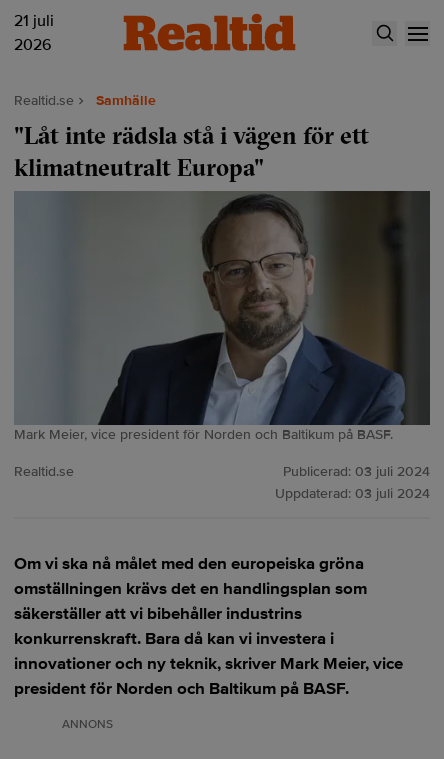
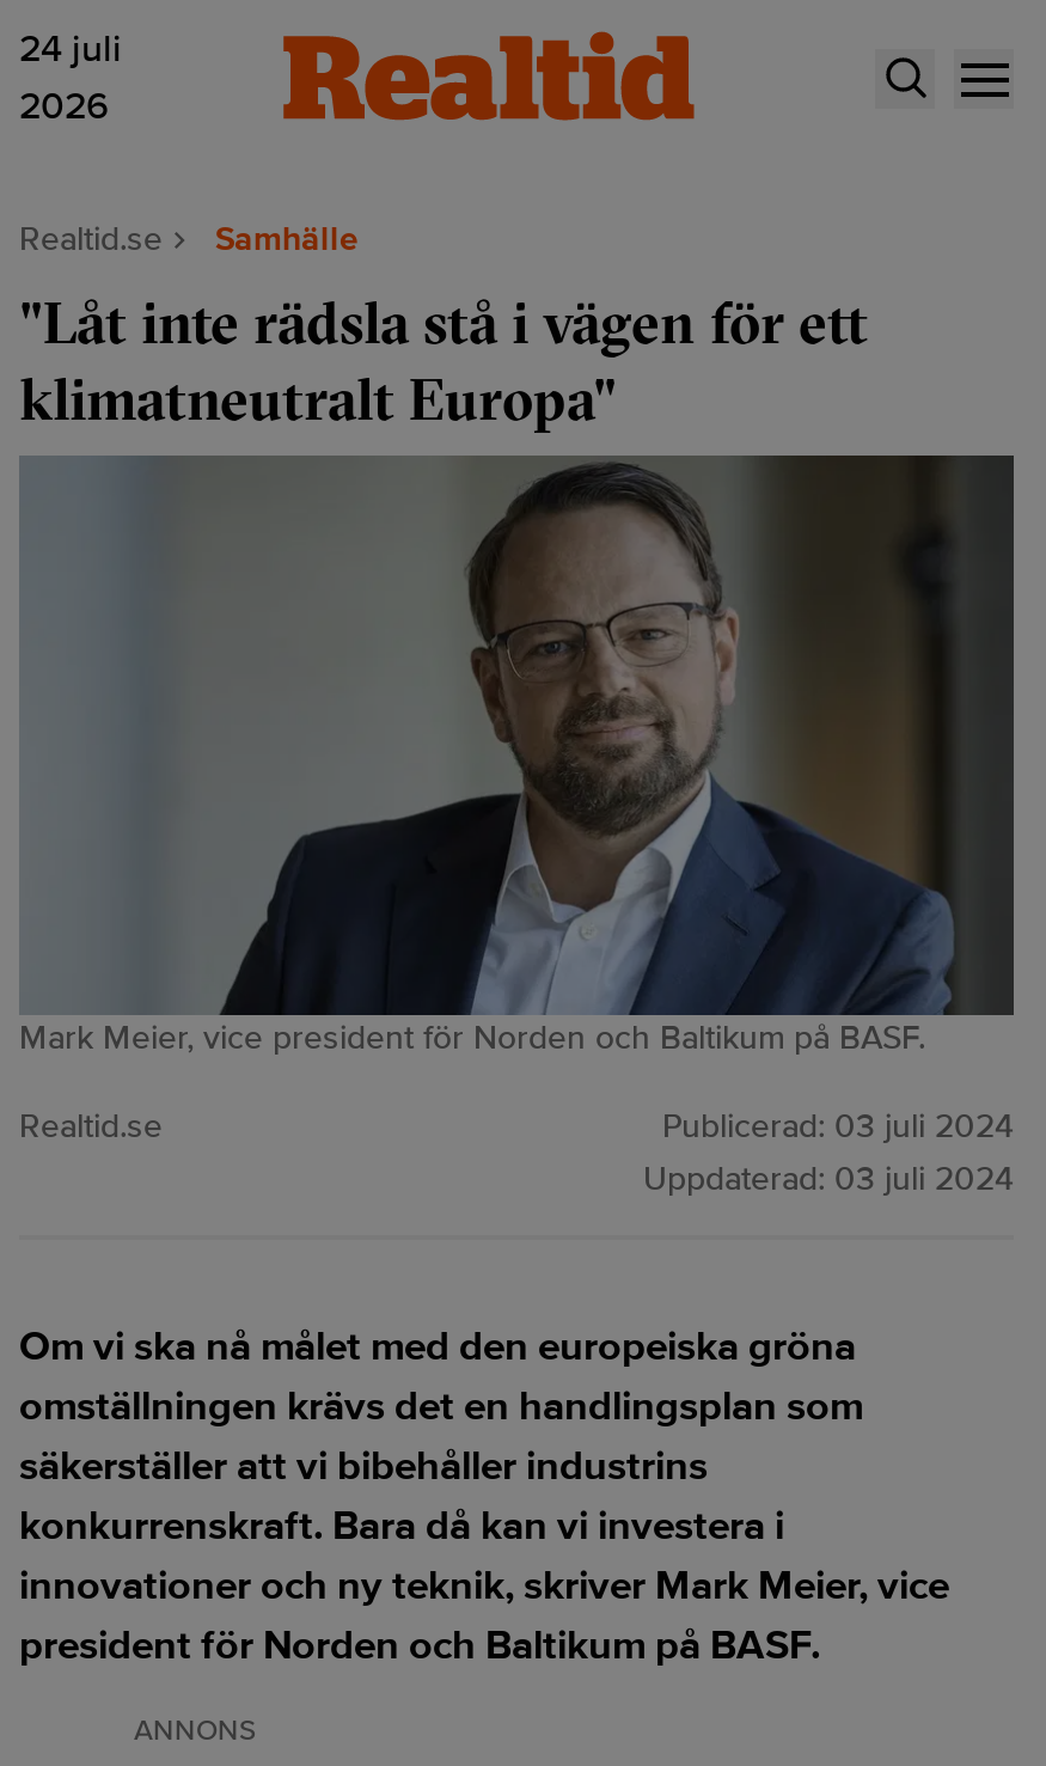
[14,11,54,31] 21 juli -> [19,25,122,73] 24 juli

